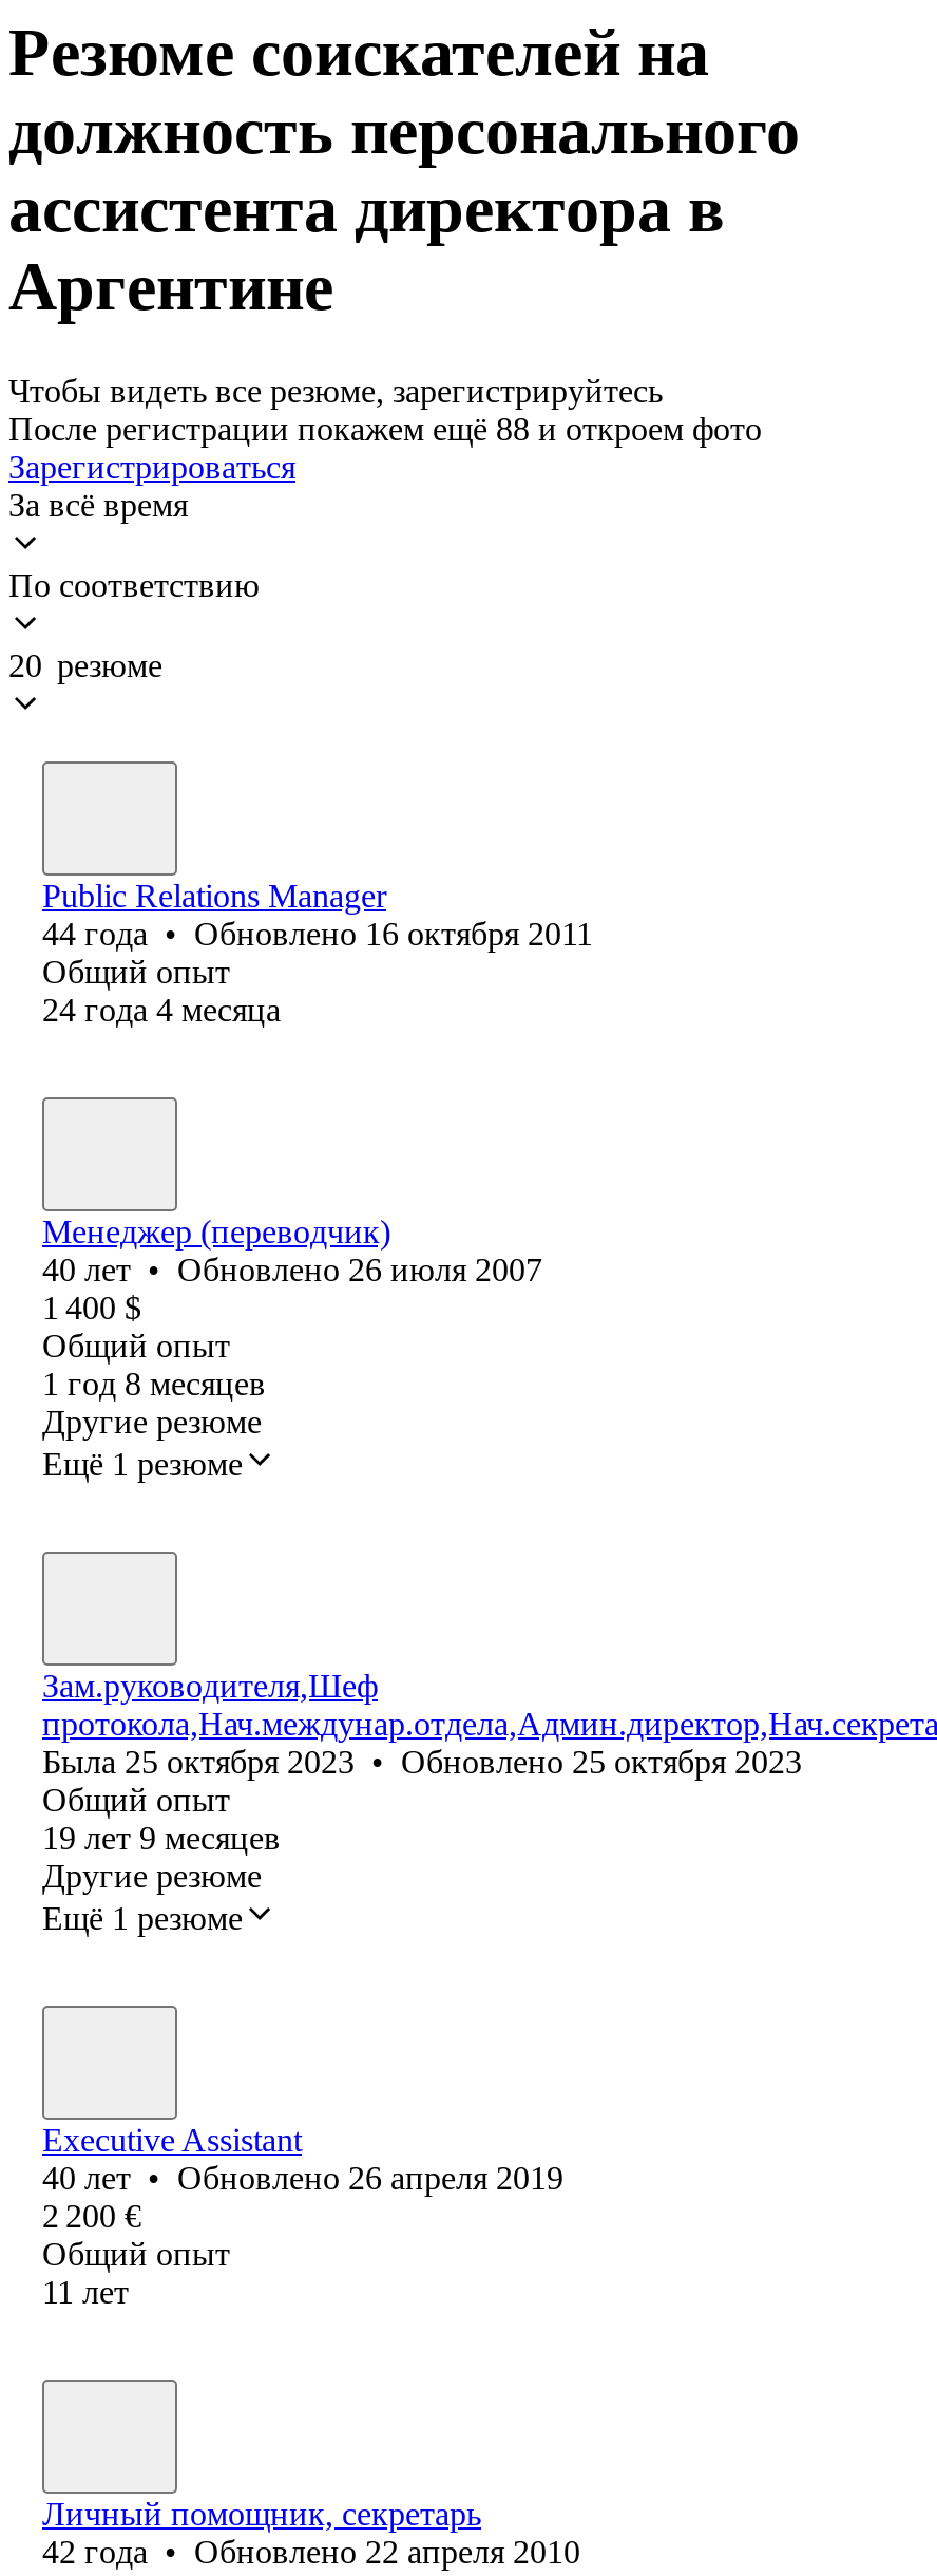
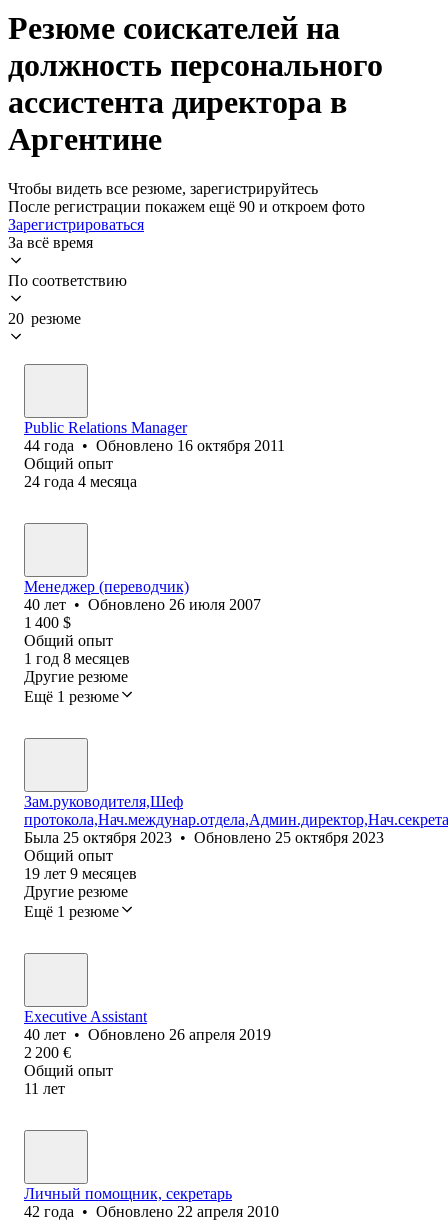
[8,411,762,447] После регистрации покажем ещё 88 и откроем фото -> [8,198,365,215] После регистрации покажем ещё 90 и откроем фото

